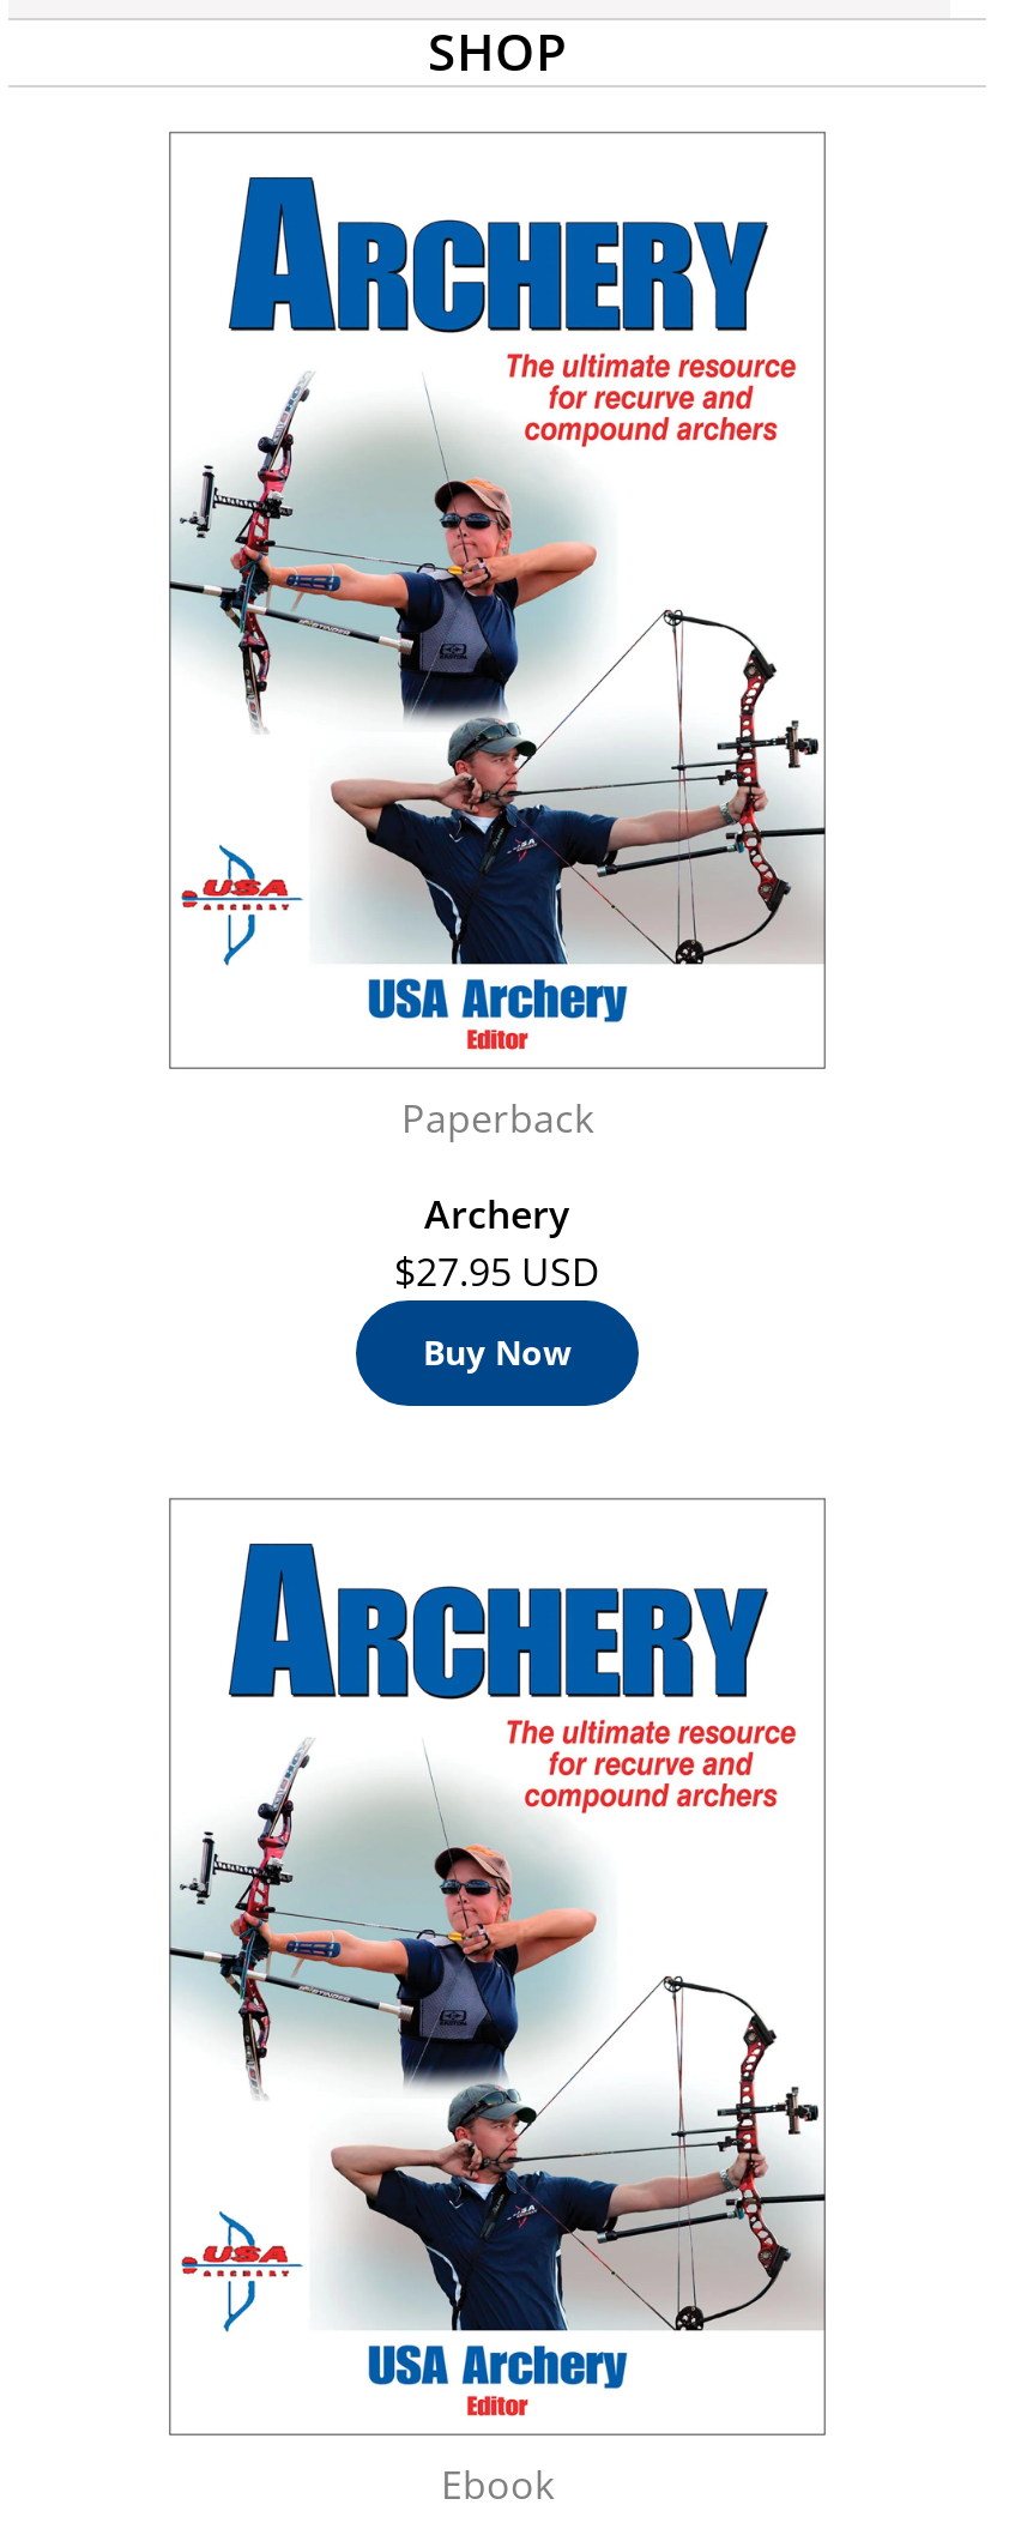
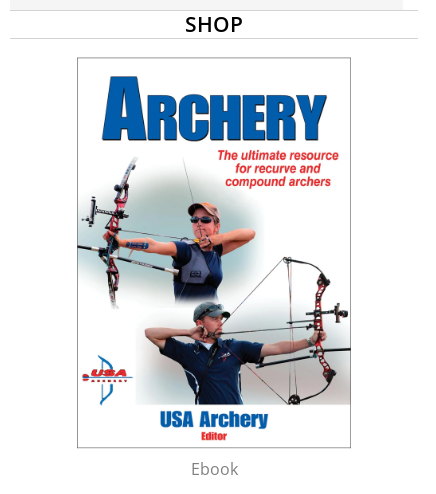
[394,1092,600,1375] Paperback | Archery | $27.95 USD | Buy Now -> none

